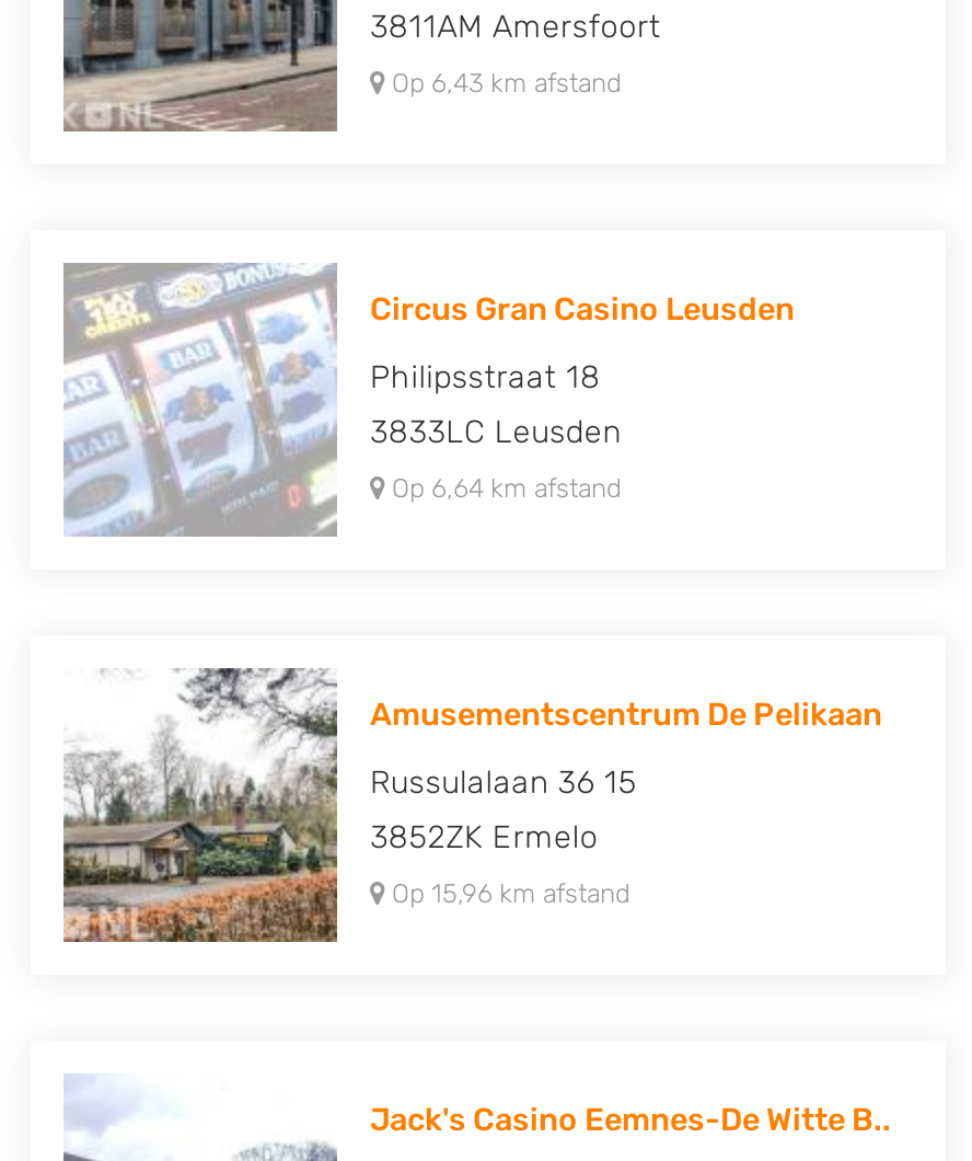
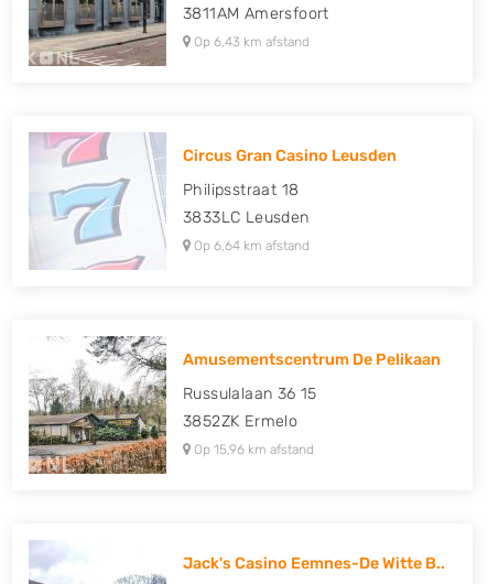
[63,261,339,539] [image] -> [29,132,166,270] [image]

